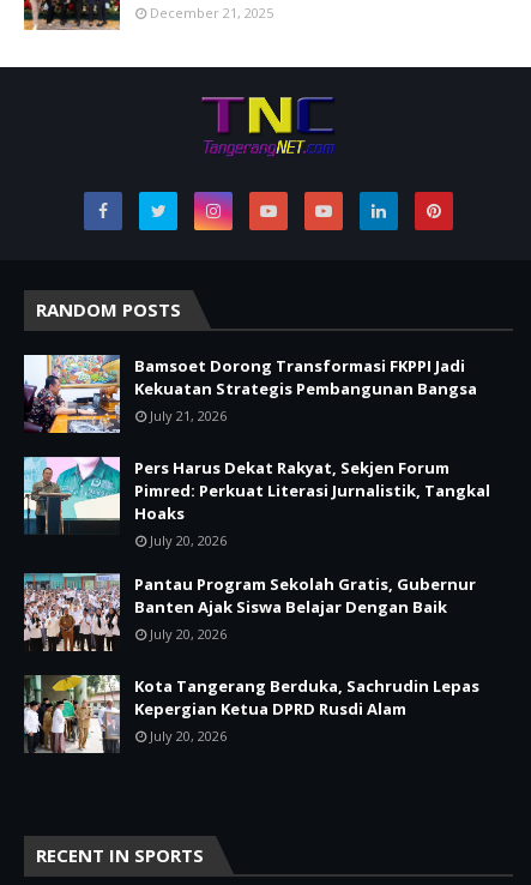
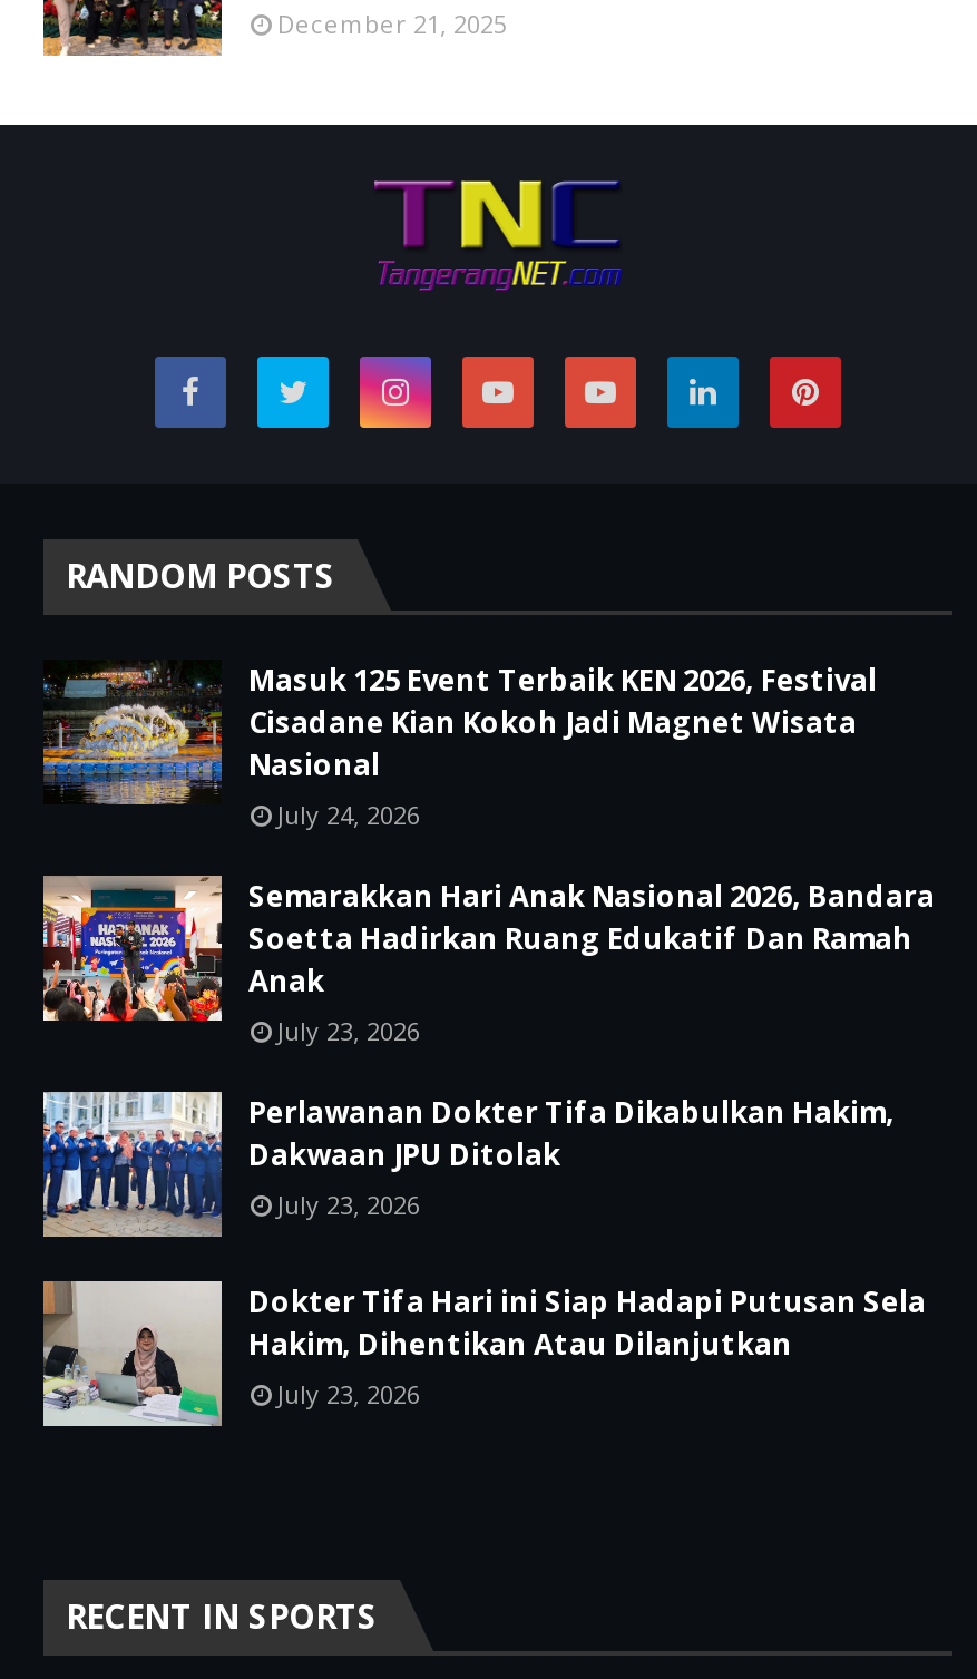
[23,354,477,434] [image] | Bamsoet Dorong Transformasi FKPPI Jadi | Kekuatan Strategis Pembangunan Bangsa | July 21, 2026 -> [43,660,877,831] [image] | Masuk 125 Event Terbaik KEN 2026, Festival | Cisadane Kian Kokoh Jadi Magnet Wisata | Nasional | July 24, 2026
[23,456,490,549] [image] | Pers Harus Dekat Rakyat, Sekjen Forum | Pimred: Perkuat Literasi Jurnalistik, Tangkal | Hoaks | July 20, 2026 -> [41,873,935,1047] [image] | Semarakkan Hari Anak Nasional 2026, Bandara | Soetta Hadirkan Ruang Edukatif Dan Ramah | Anak | July 23, 2026
[23,572,476,651] [image] | Pantau Program Sekolah Gratis, Gubernur | Banten Ajak Siswa Belajar Dengan Baik | July 20, 2026 -> [41,1090,895,1239] [image] | Perlawanan Dokter Tifa Dikabulkan Hakim, | Dakwaan JPU Ditolak | July 23, 2026
[24,674,479,753] [image] | Kota Tangerang Berduka, Sachrudin Lepas | Kepergian Ketua DPRD Rusdi Alam | July 20, 2026 -> [43,1279,926,1428] [image] | Dokter Tifa Hari ini Siap Hadapi Putusan Sela | Hakim, Dihentikan Atau Dilanjutkan | July 23, 2026

